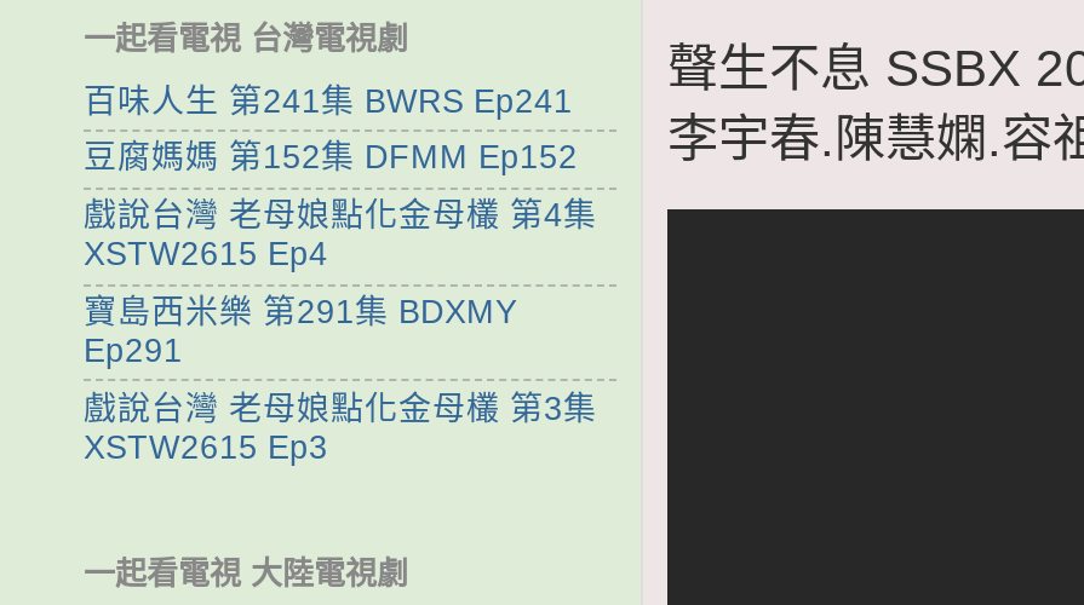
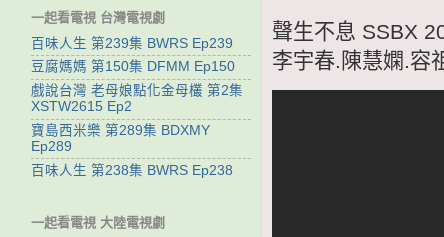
[84,83,573,119] 百味人生 第241集 BWRS Ep241 -> [31,36,233,51] 百味人生 第239集 BWRS Ep239
[84,140,578,176] 豆腐媽媽 第152集 DFMM Ep152 -> [31,59,235,74] 豆腐媽媽 第150集 DFMM Ep150
[84,197,597,272] 戲說台灣 老母娘點化金母欉 第4集 | XSTW2615 Ep4 -> [31,83,243,114] 戲說台灣 老母娘點化金母欉 第2集 | XSTW2615 Ep2
[84,294,517,369] 寶島西米樂 第291集 BDXMY | Ep291 -> [31,123,210,154] 寶島西米樂 第289集 BDXMY | Ep289
[84,390,597,465] 戲說台灣 老母娘點化金母欉 第3集 | XSTW2615 Ep3 -> [31,163,233,178] 百味人生 第238集 BWRS Ep238

